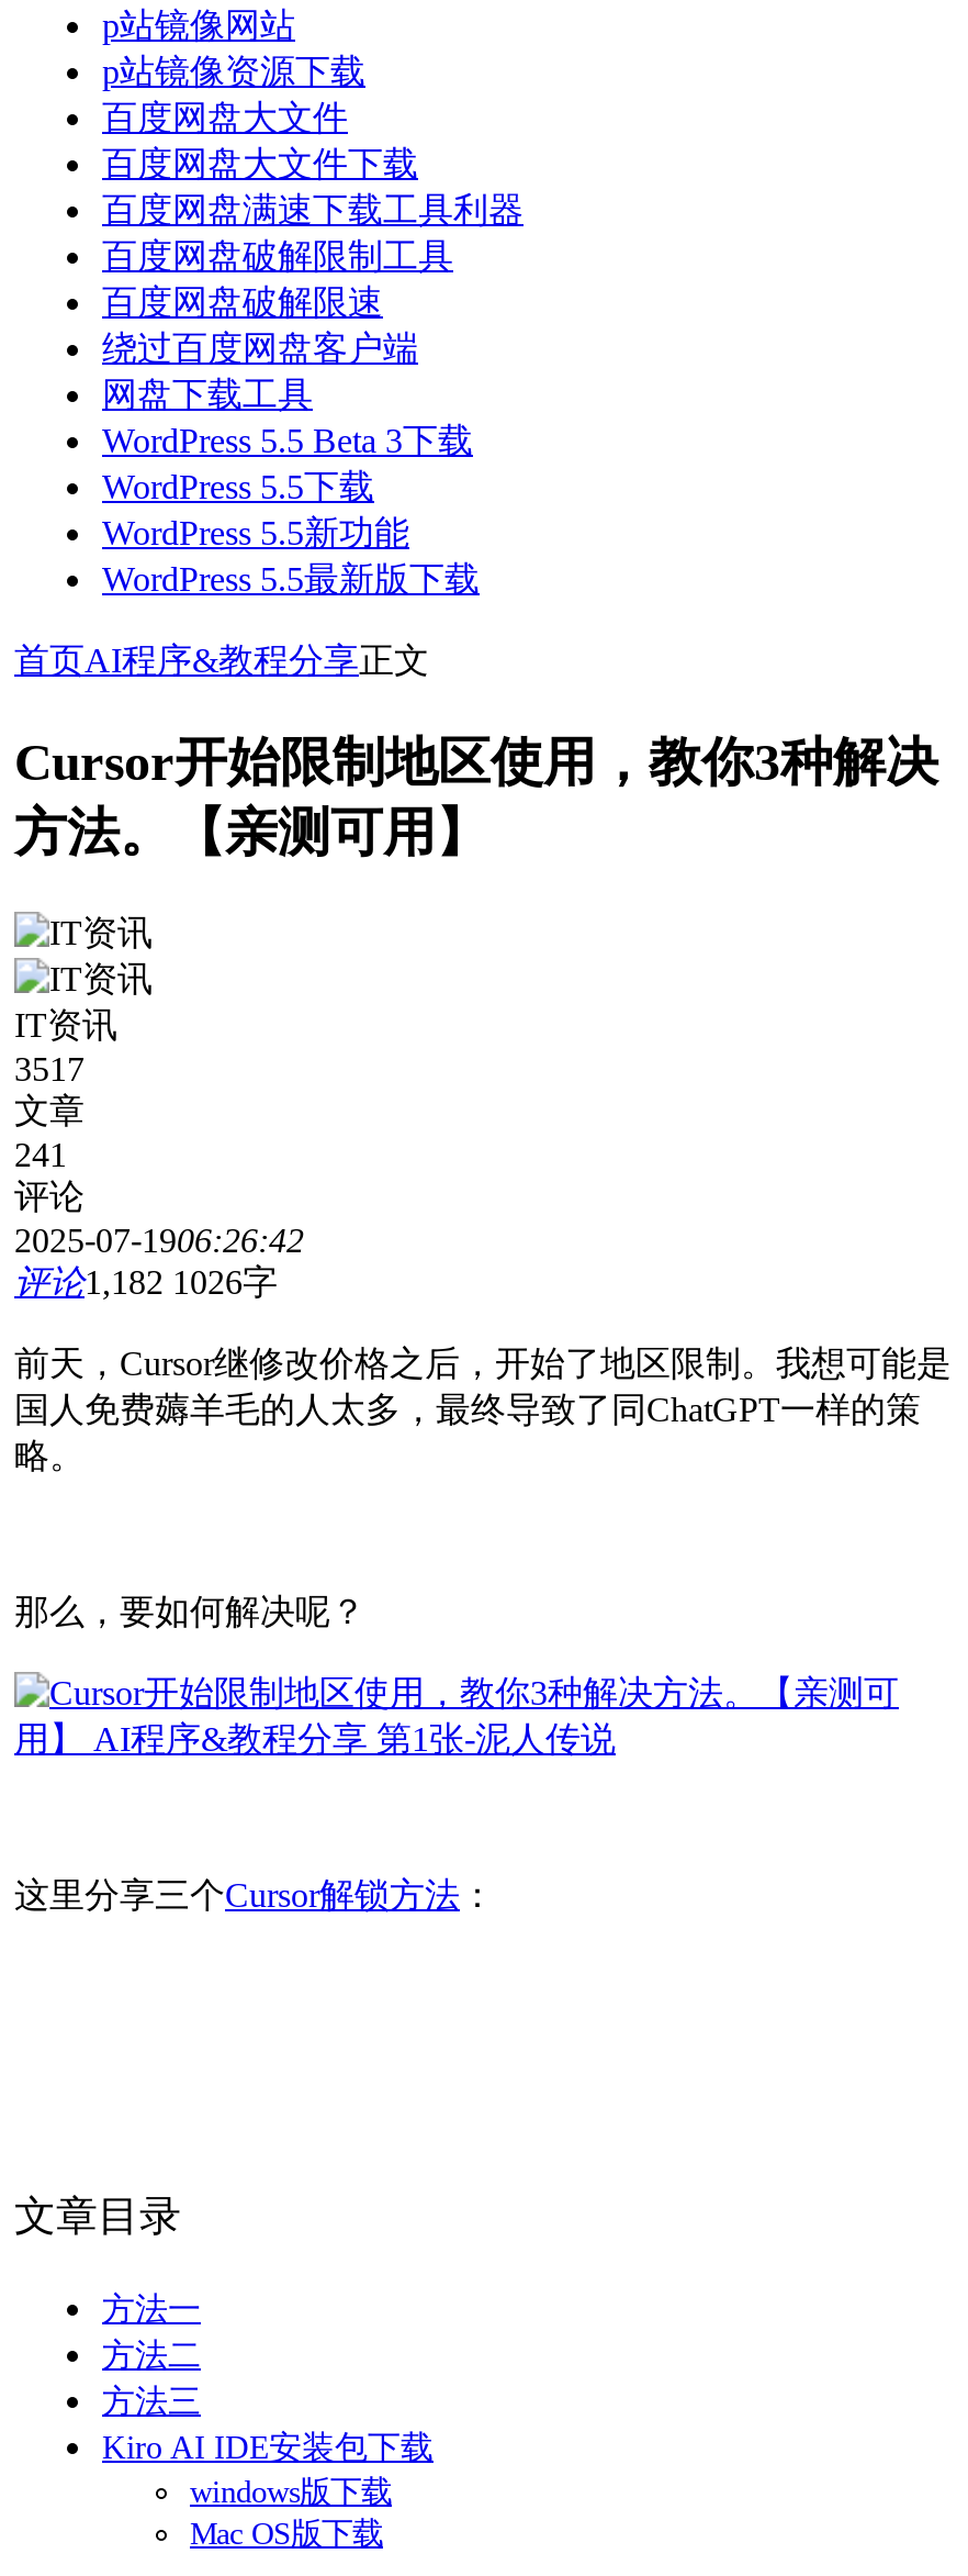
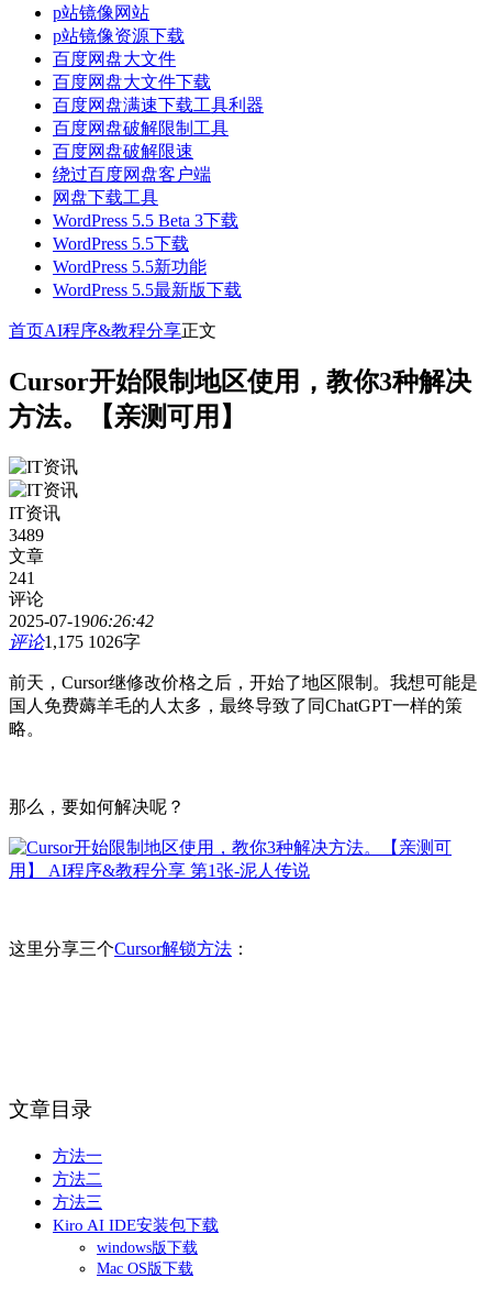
[14,1051,85,1088] 3517 -> [9,526,44,545] 3489
[14,1264,278,1301] 评论1,182 1026字 -> [9,633,141,651] 评论1,175 1026字

